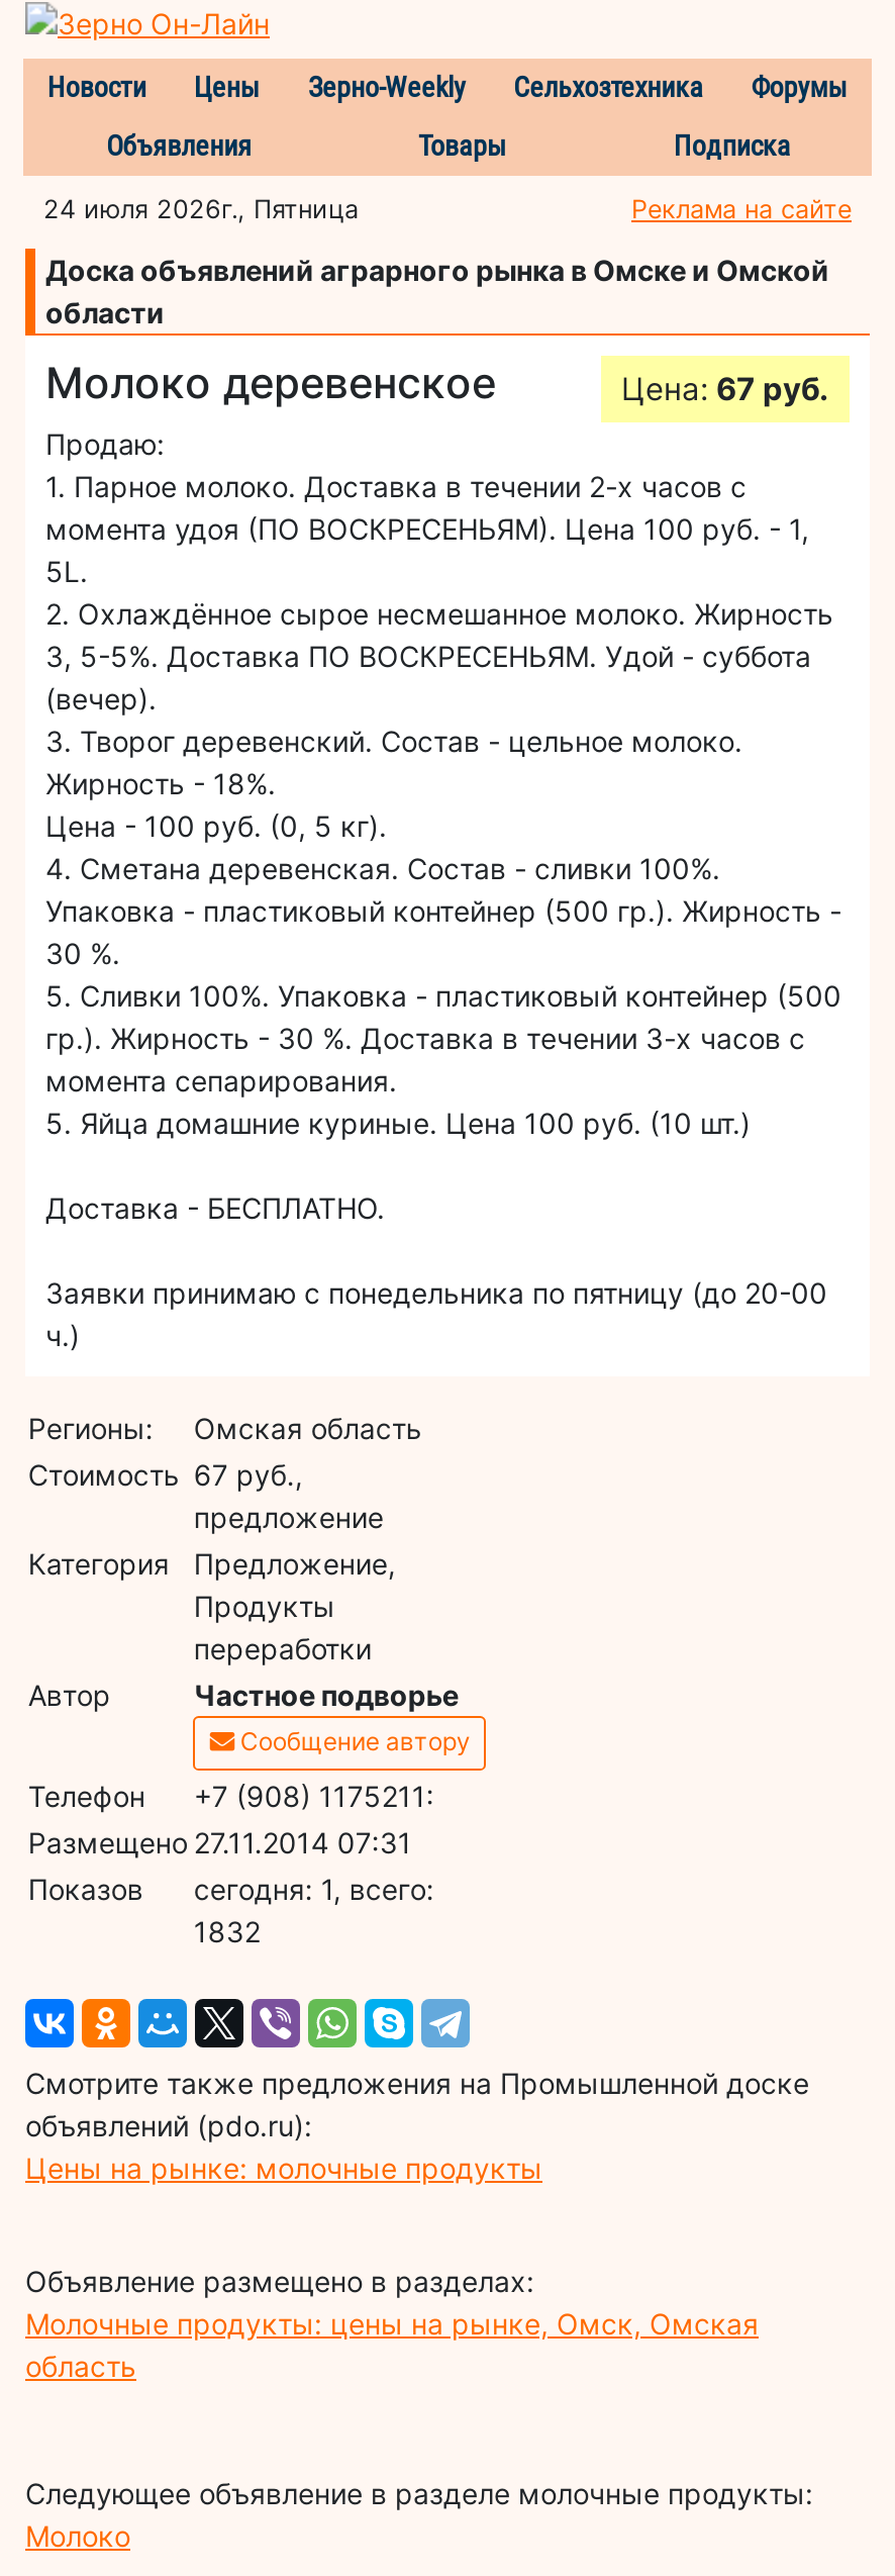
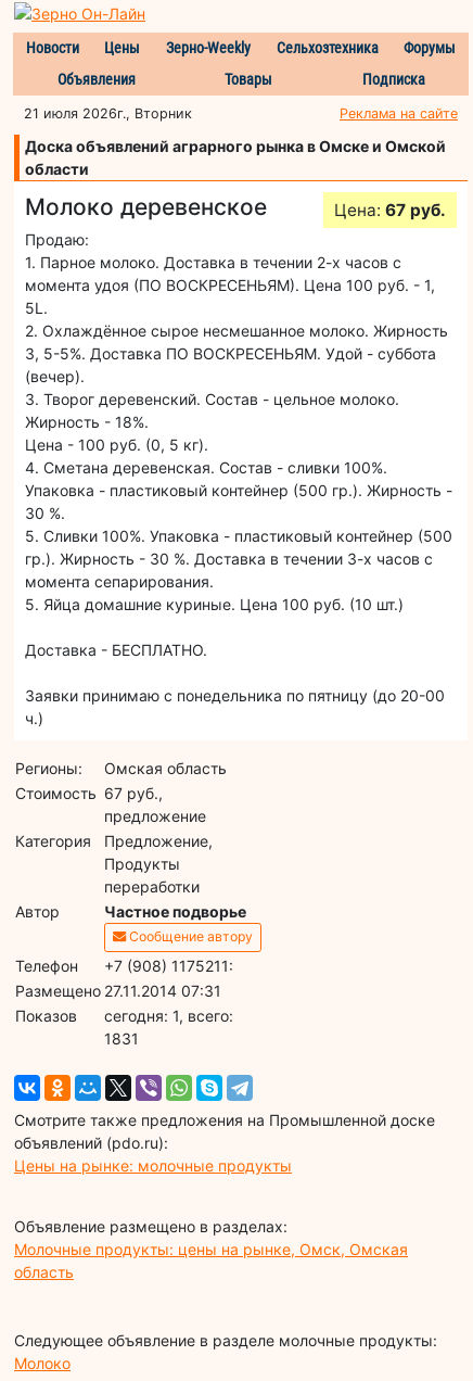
[43,193,359,224] 24 июля 2026г., Пятница -> [24,105,192,121] 21 июля 2026г., Вторник
[194,1913,260,1948] 1832 -> [105,1029,139,1047] 1831

